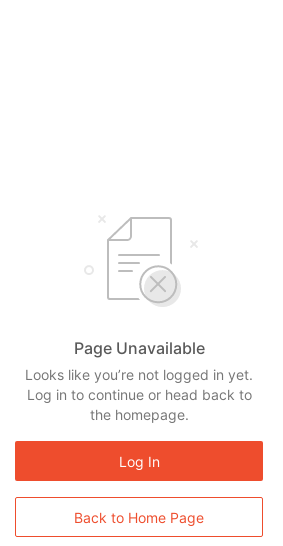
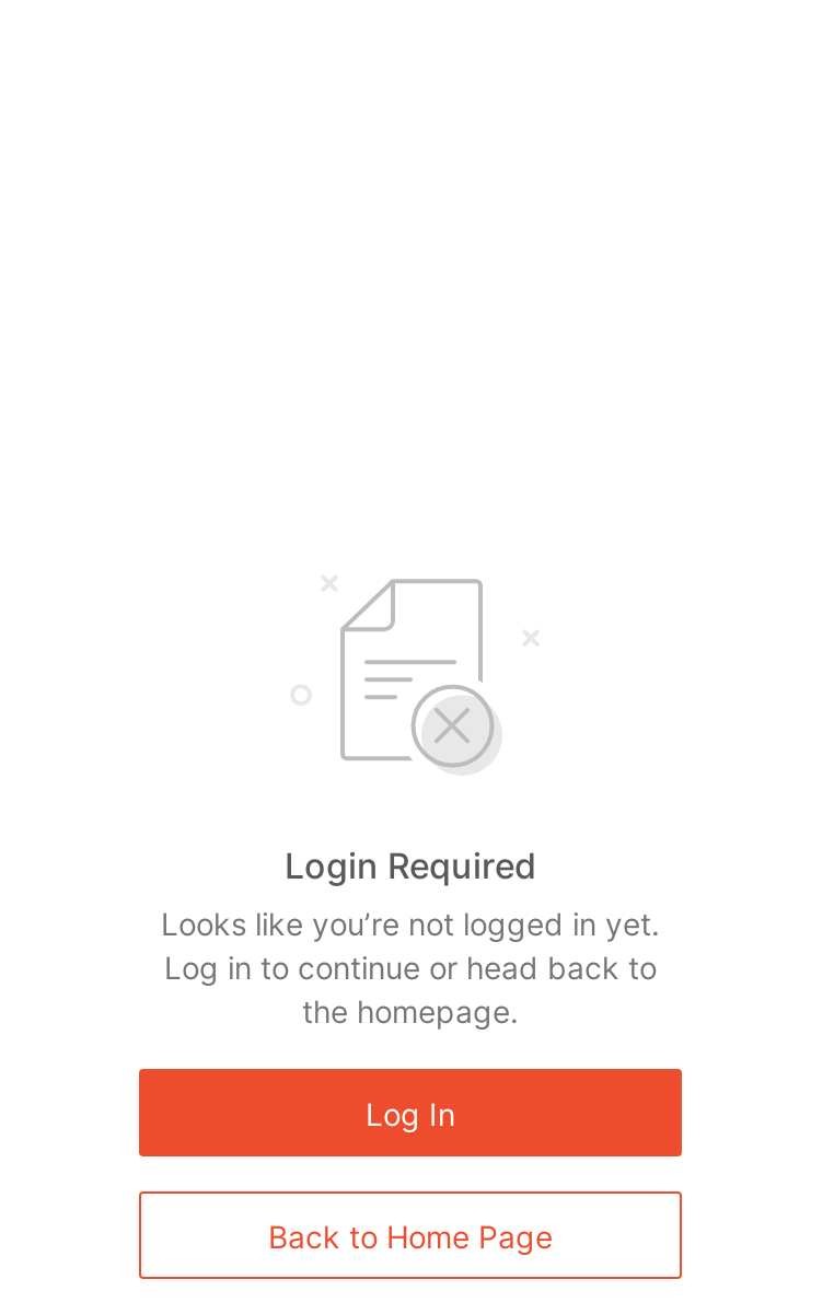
[73,338,204,358] Page Unavailable -> [285,844,536,887] Login Required

